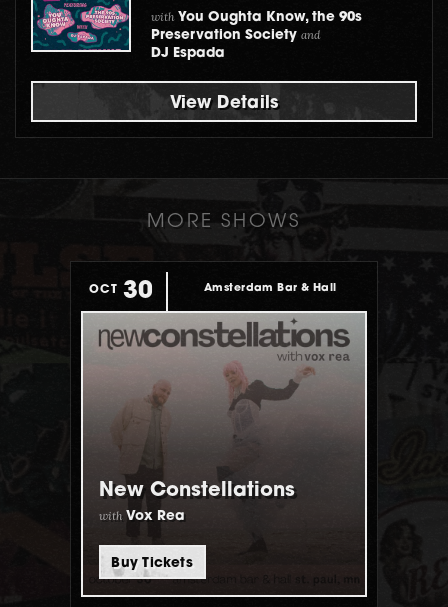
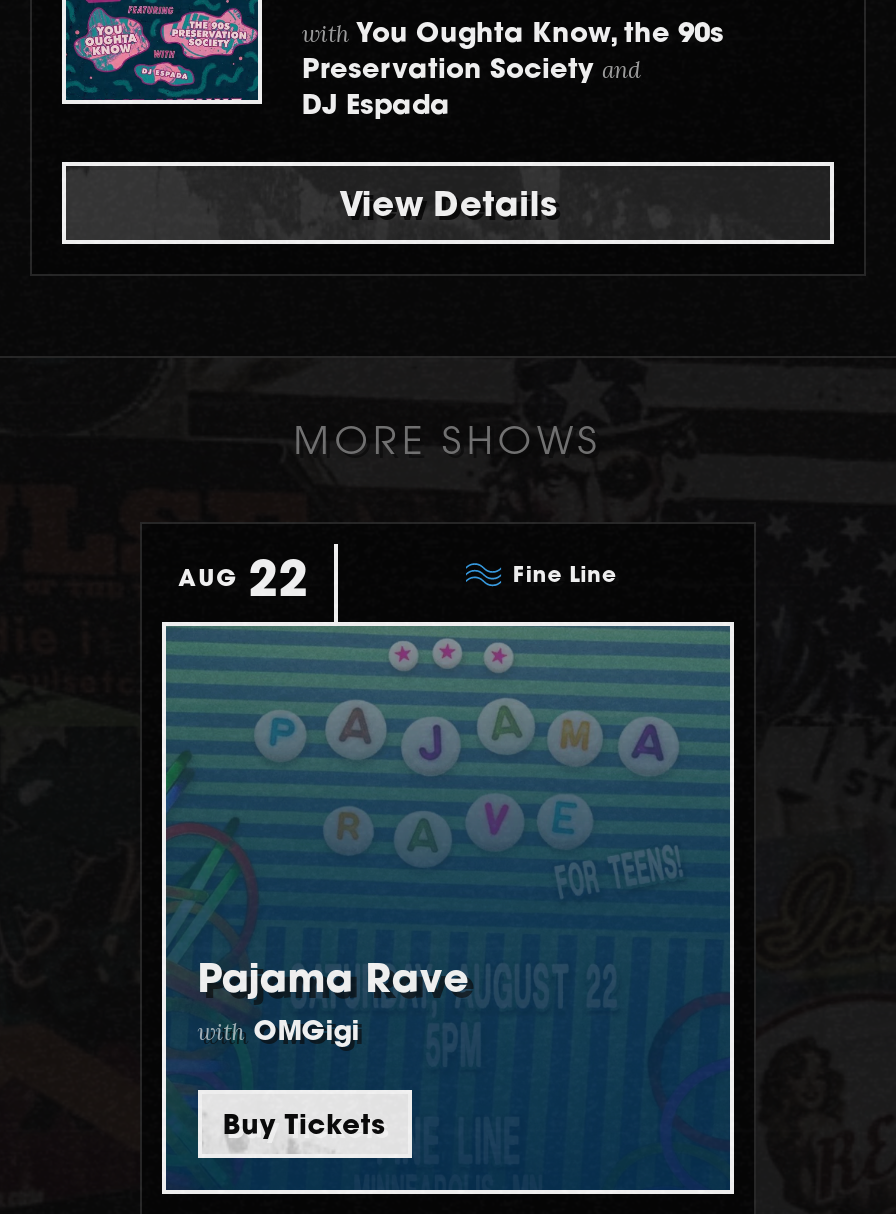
[89,280,337,304] OCT 30 | Amsterdam Bar & Hall -> [178,559,617,607] AUG 22 | Fine Line
[82,312,366,595] [image] | New Constellations | with Vox Rea -> [166,626,730,1190] [image] | Pajama Rave | with OMGigi

